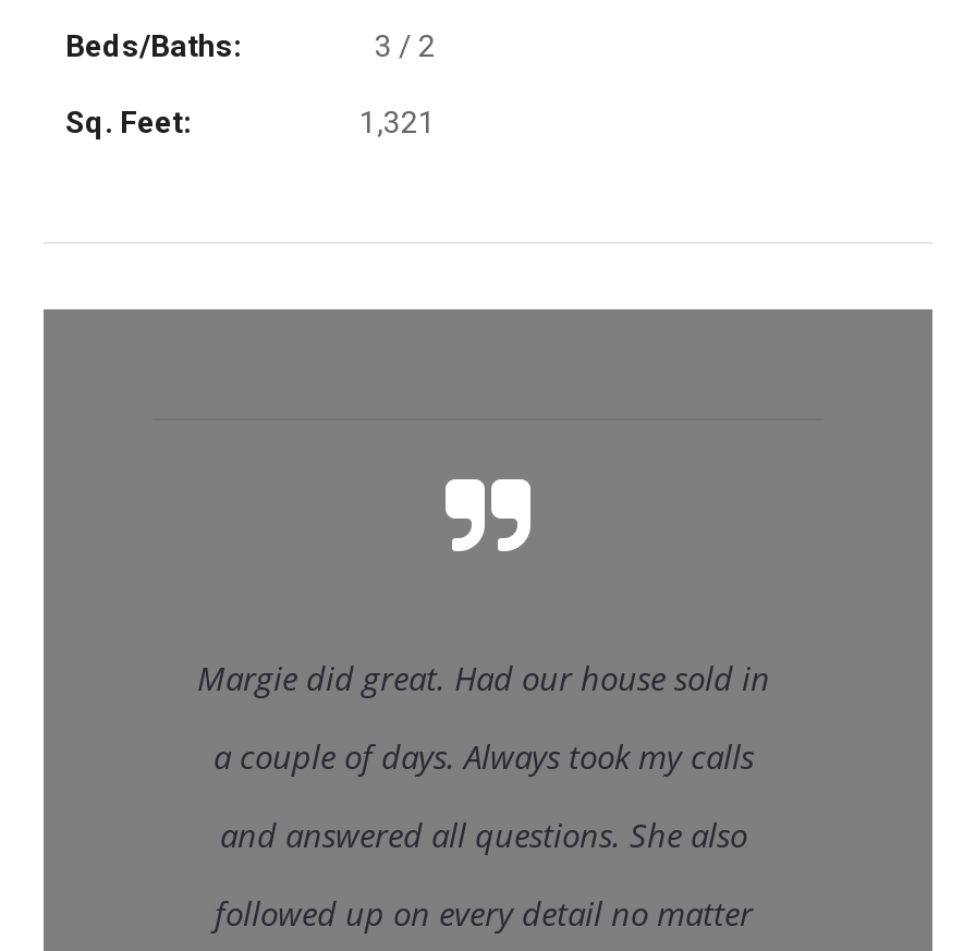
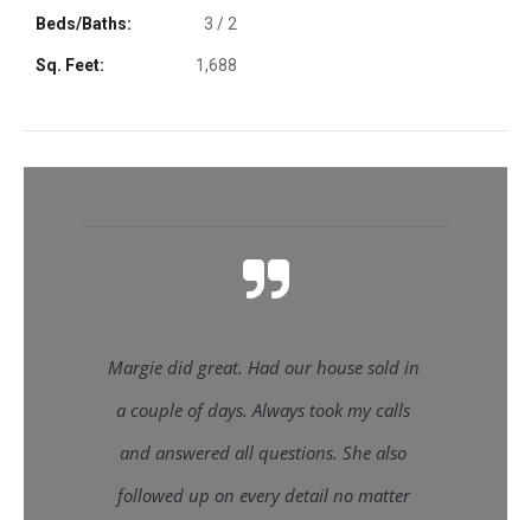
[359,105,436,139] 1,321 -> [196,56,237,75] 1,688

